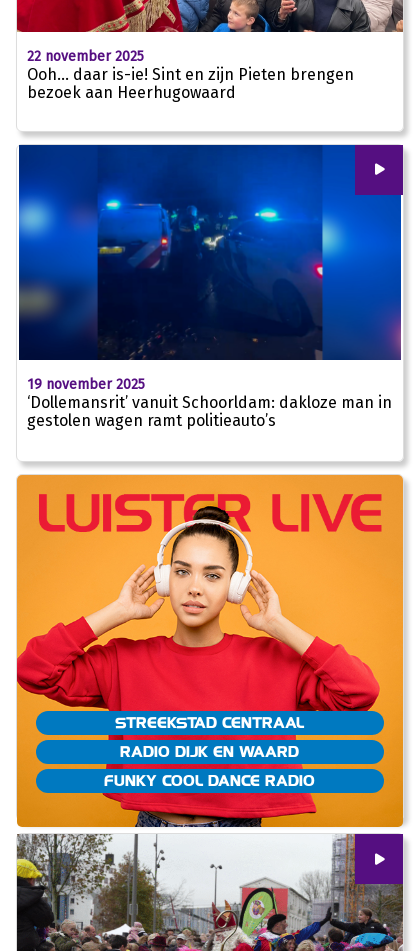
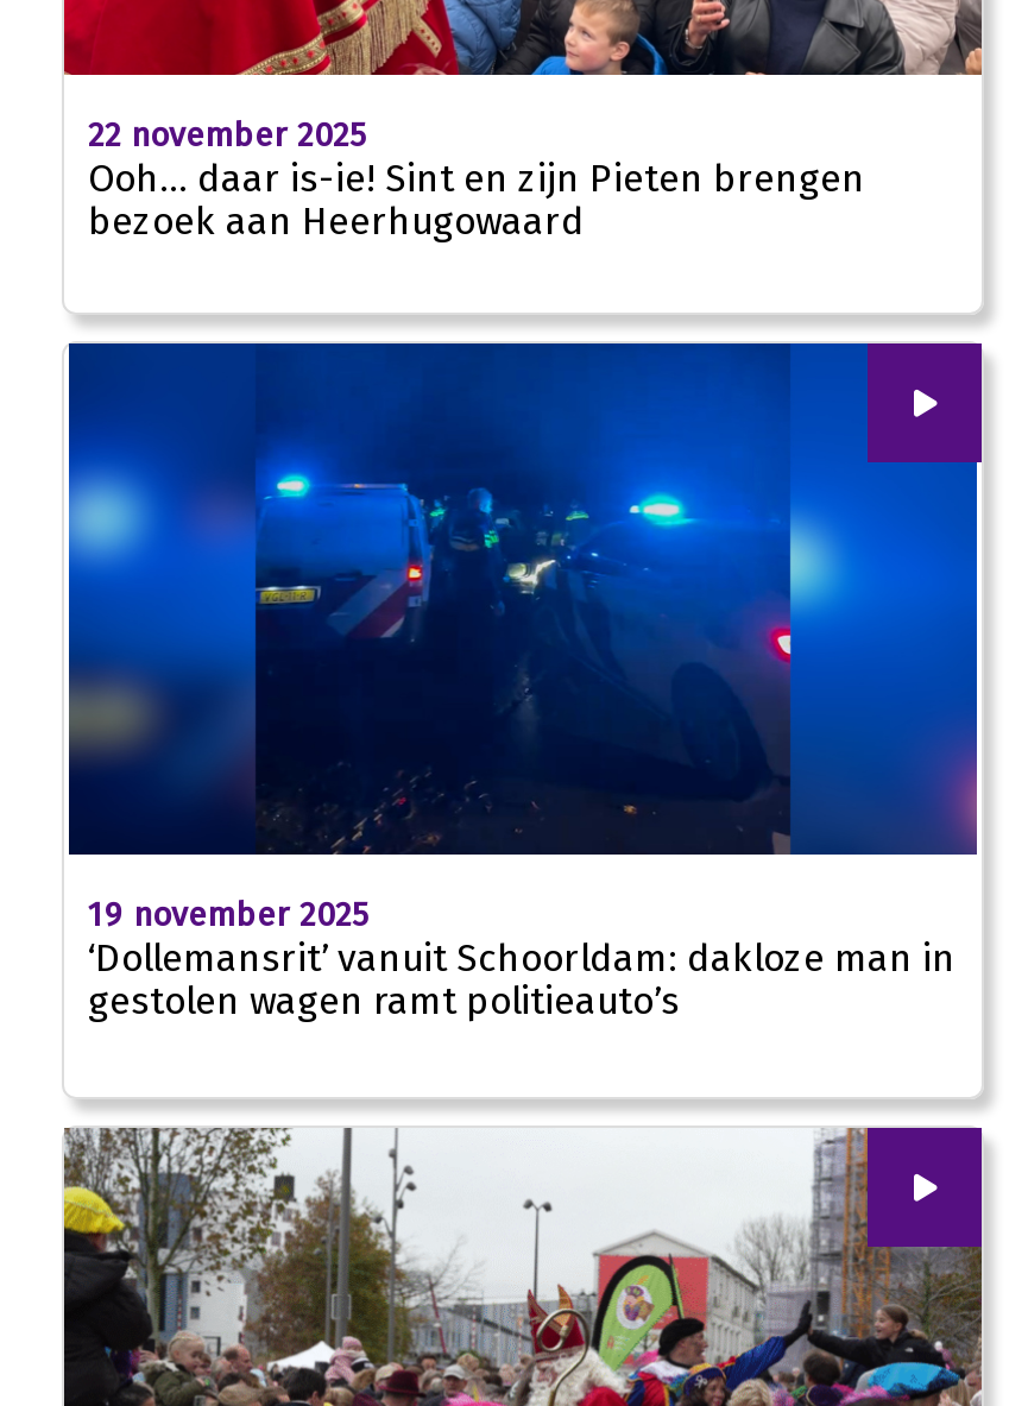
[16,474,404,828] [image] | STREEKSTAD CENTRAAL | RADIO DIJK EN WAARD | FUNKY COOL DANCE RADIO -> none

